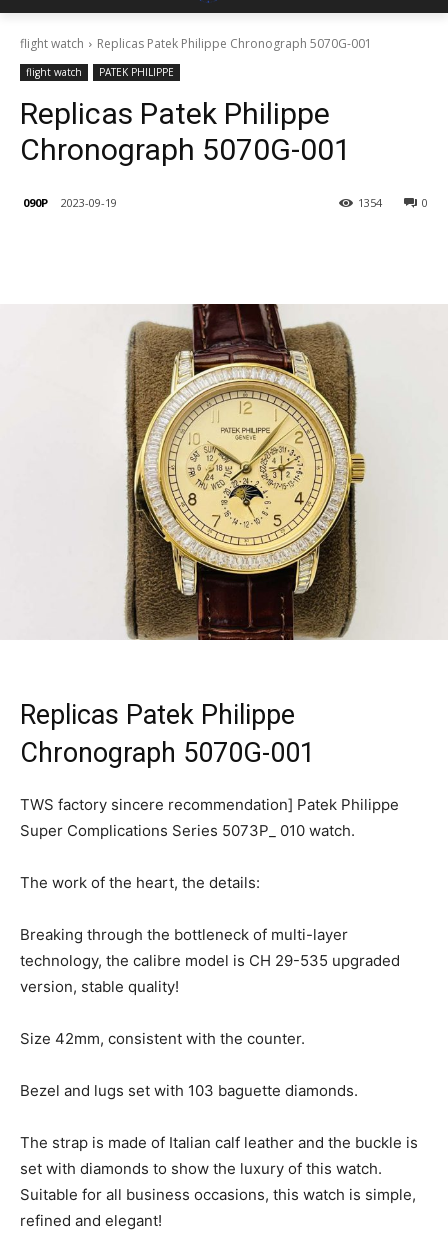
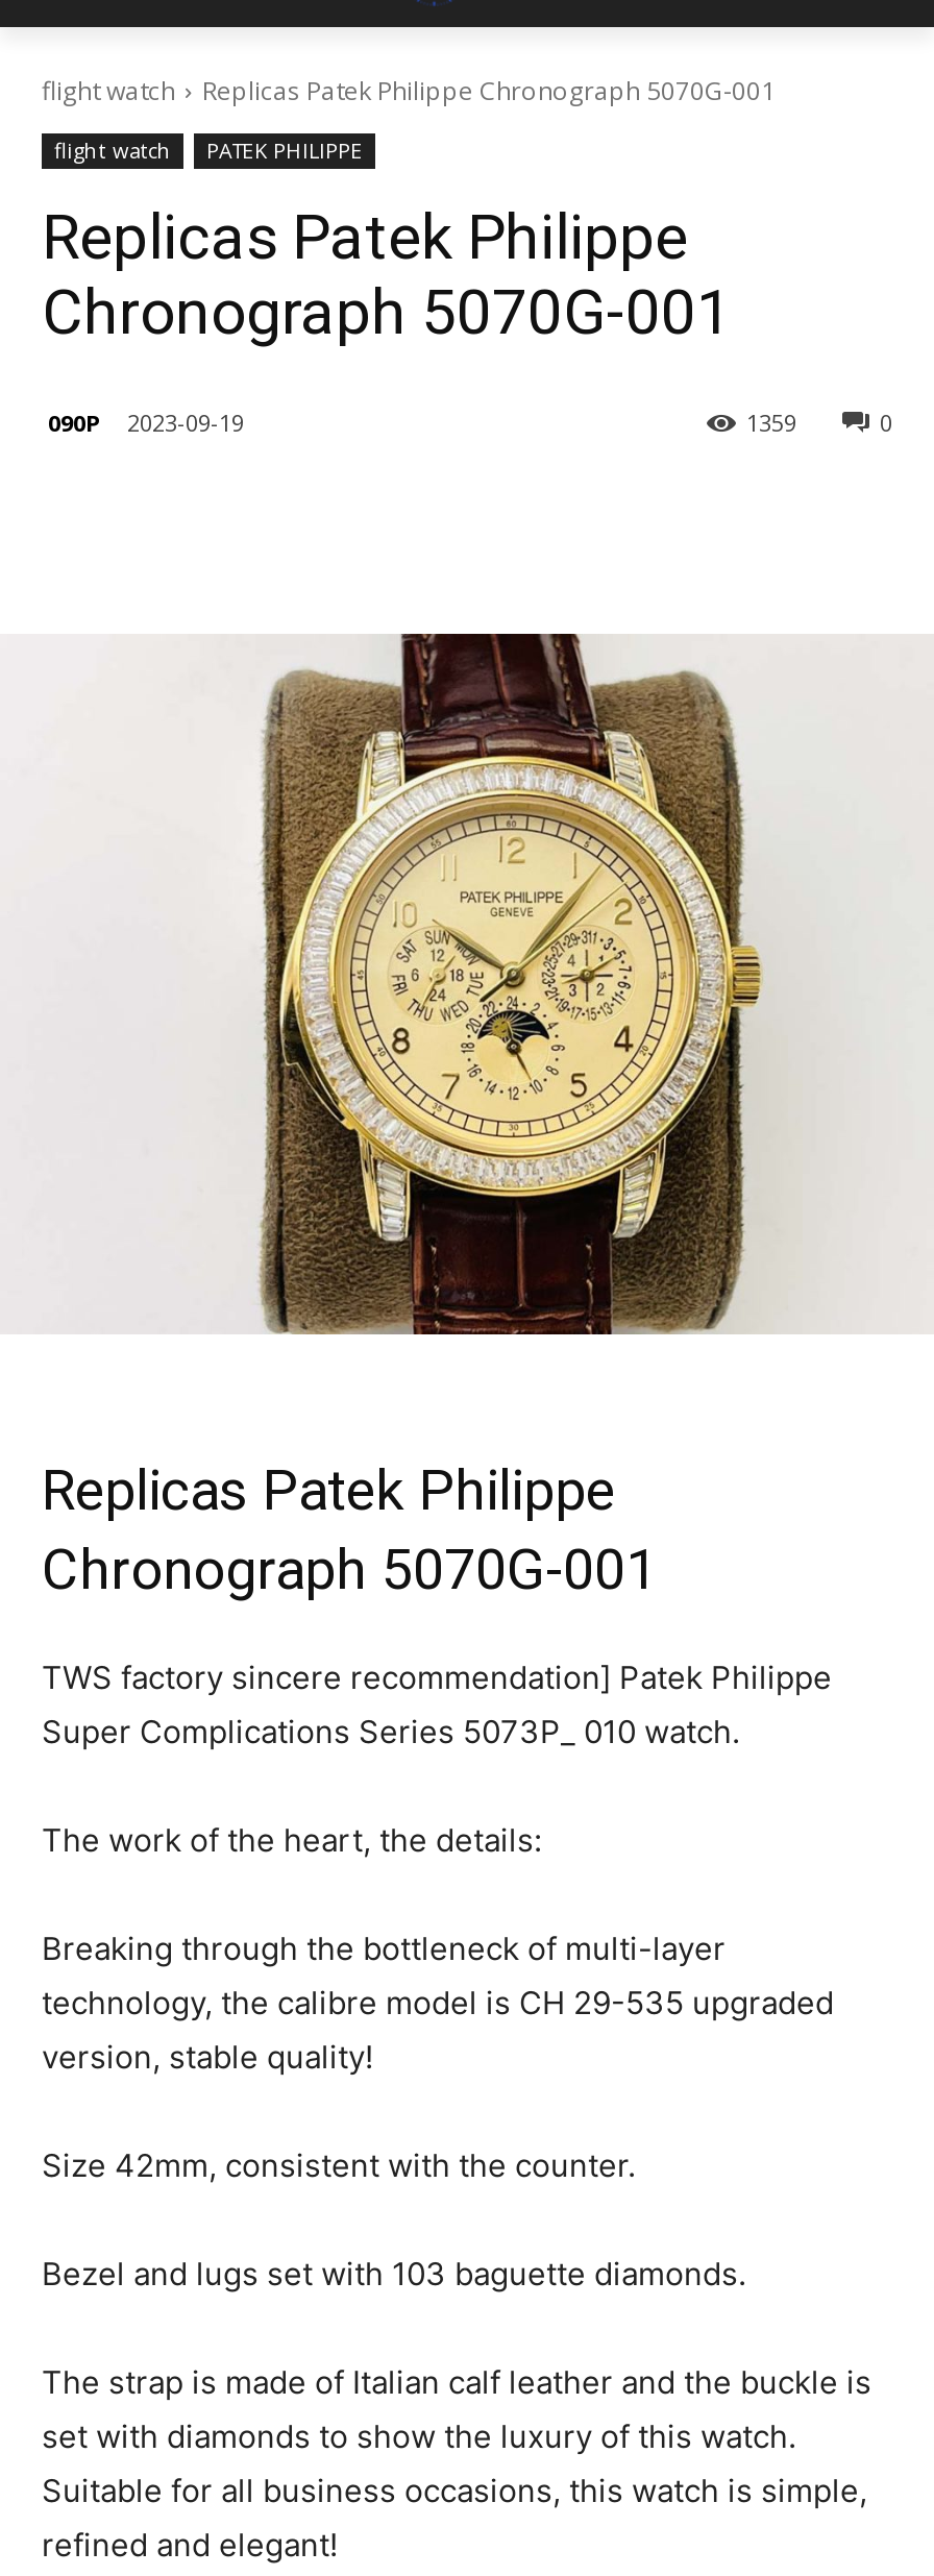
[358,195,382,210] 1354 -> [746,407,796,438] 1359

